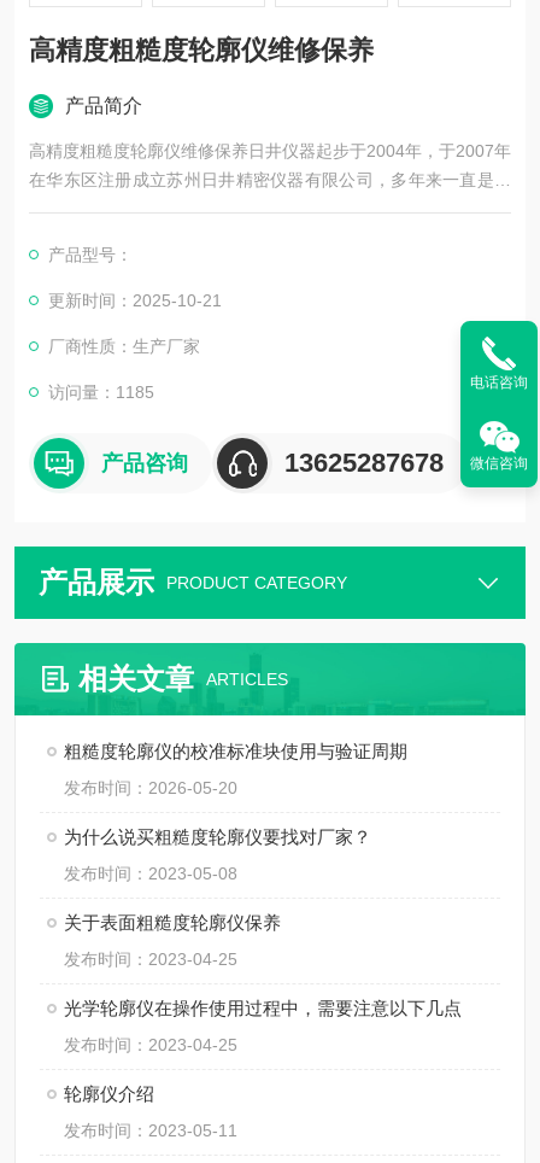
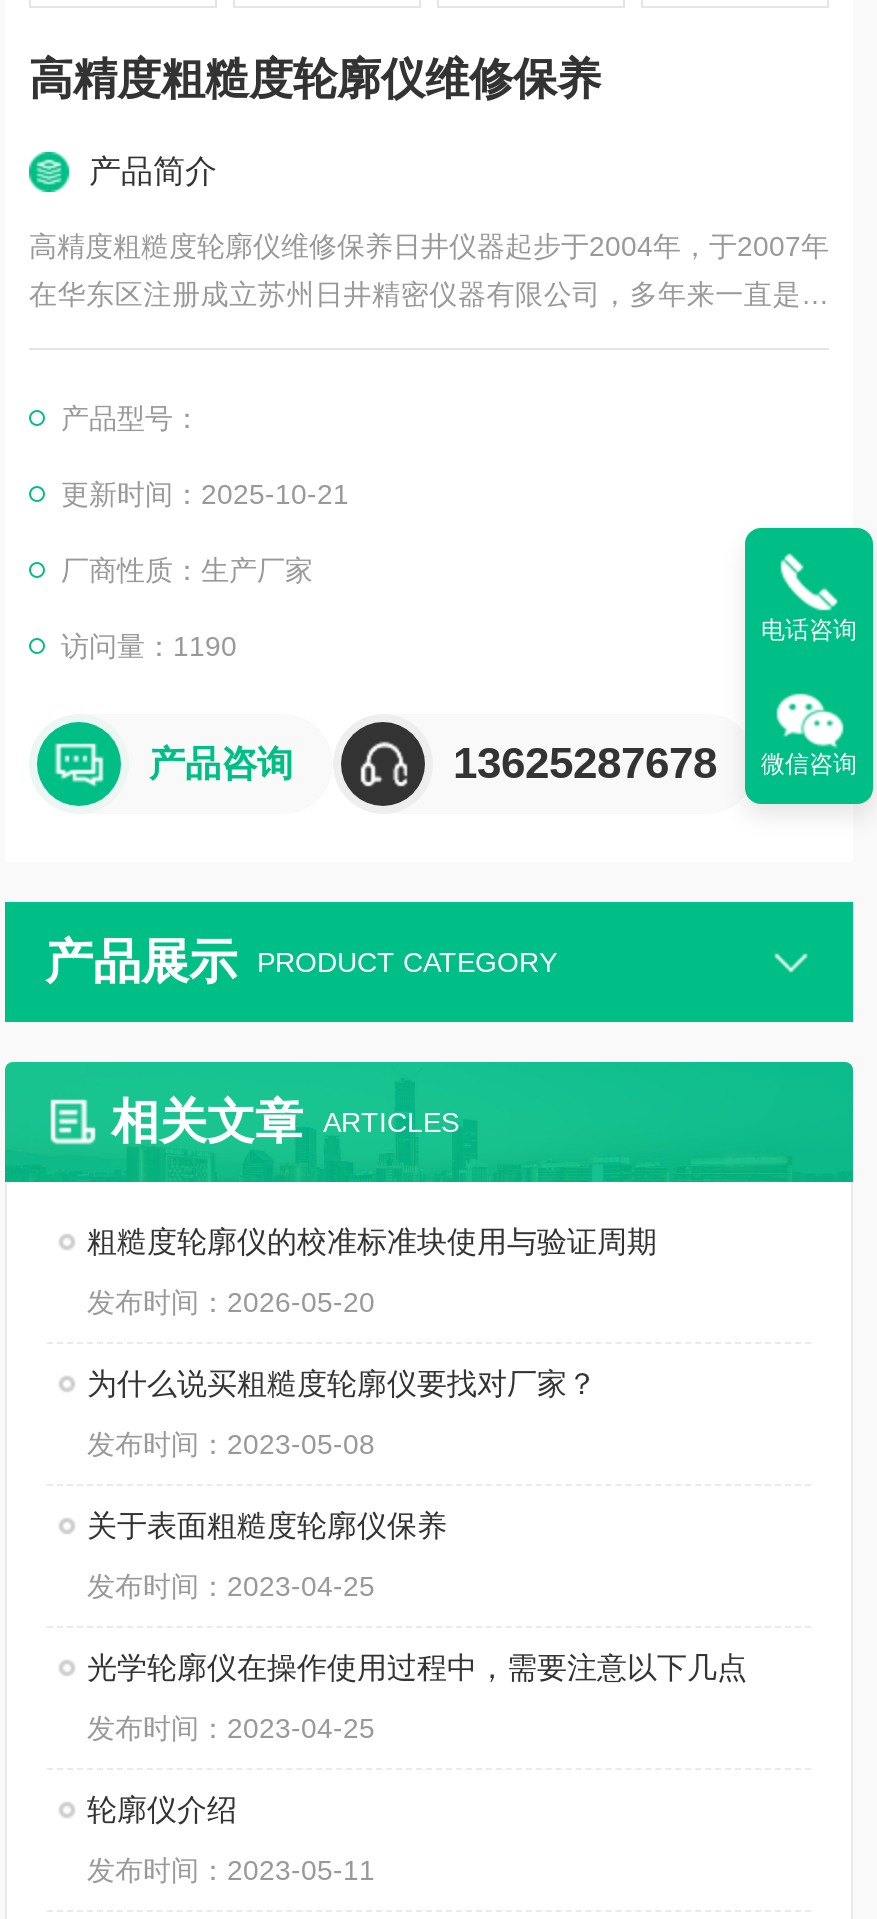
[48,382,154,402] 访问量：1185 -> [61,630,237,662] 访问量：1190

